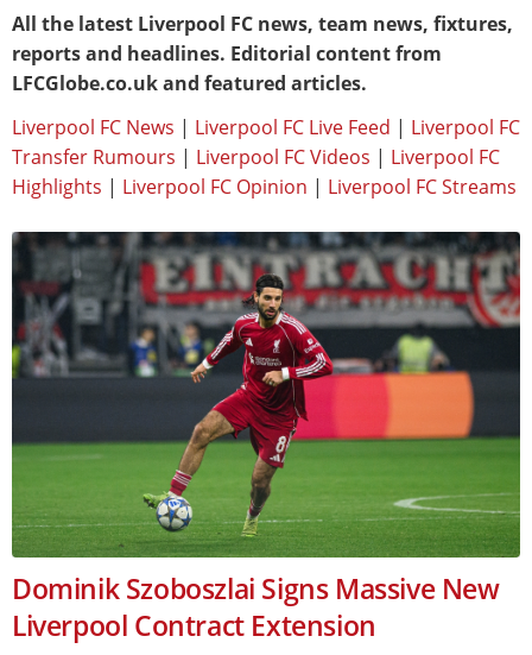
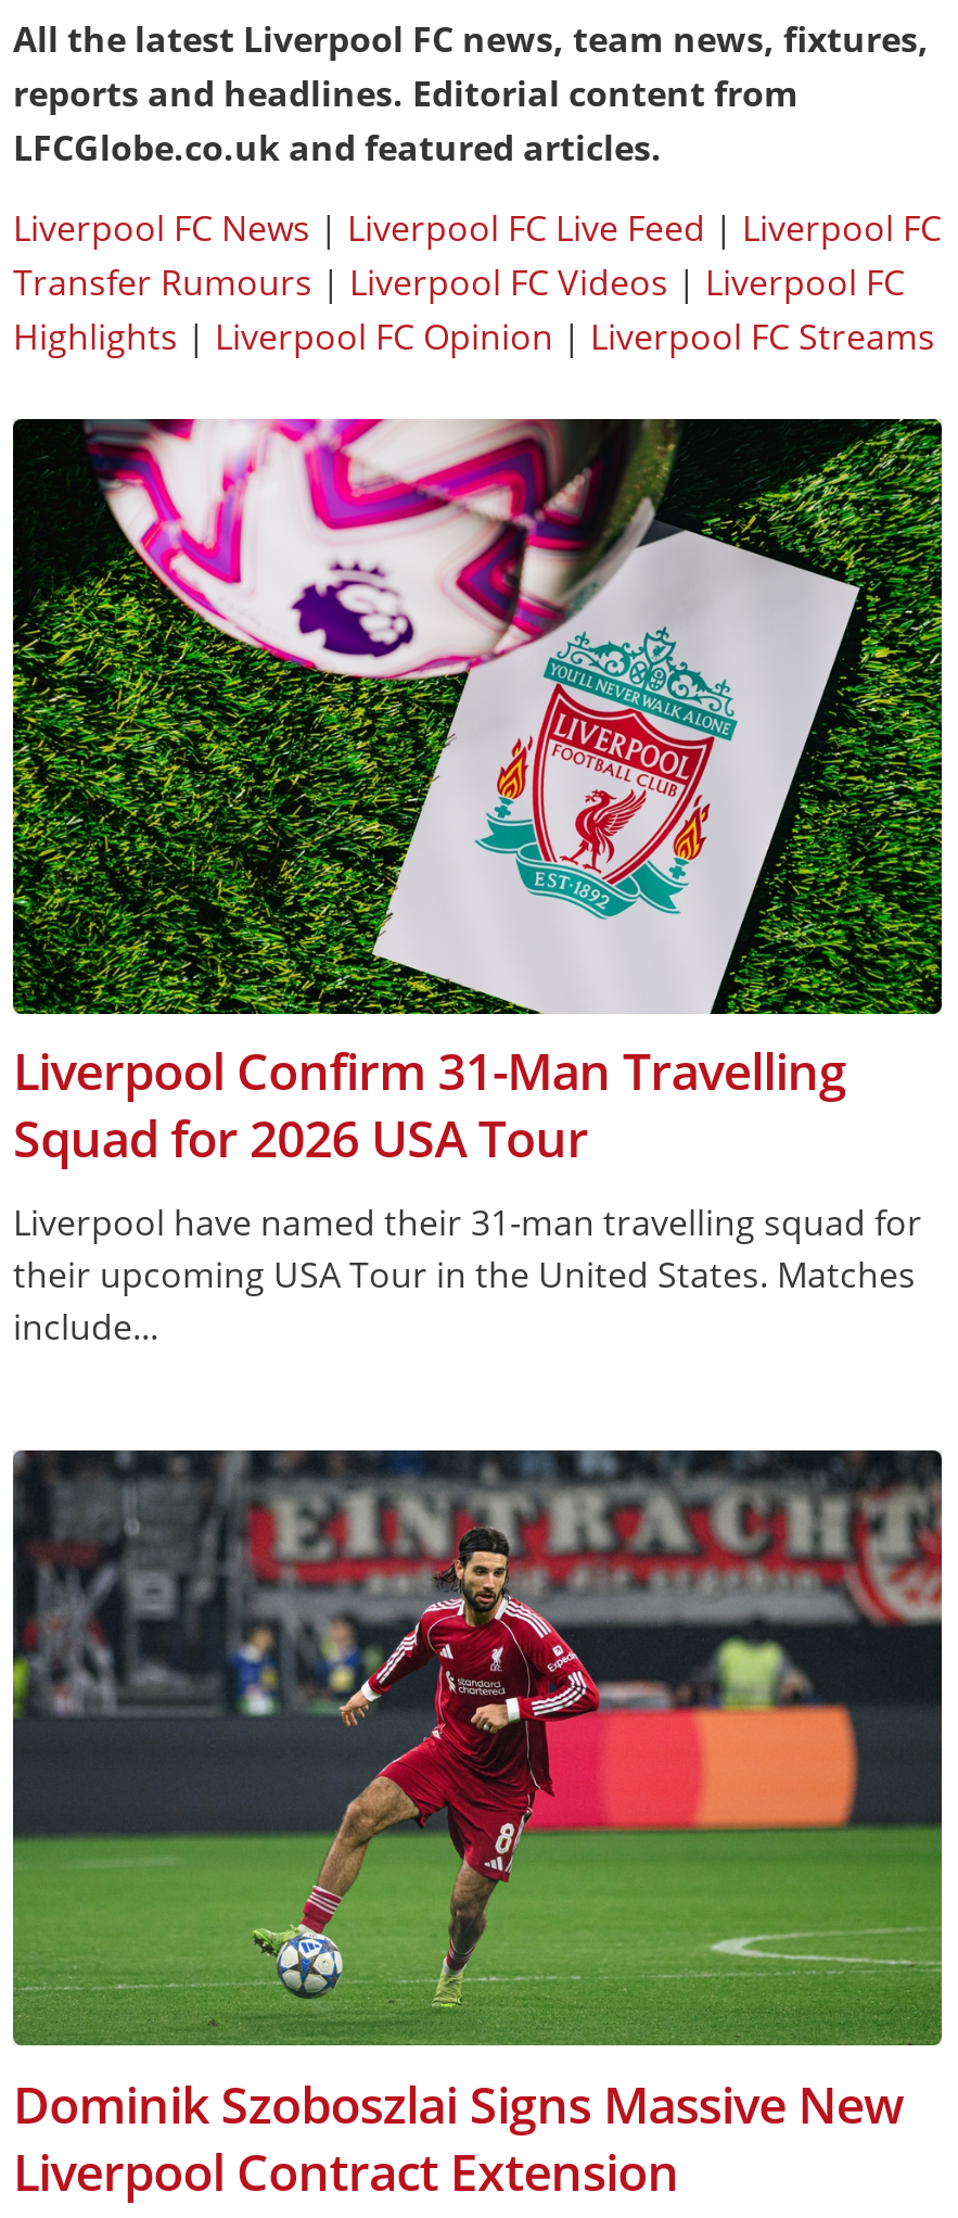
none -> [11,417,944,1352] [image] | Liverpool Confirm 31-Man Travelling | Squad for 2026 USA Tour | Liverpool have named their 31-man travelling squad for | their upcoming USA Tour in the United States. Matches | include...

